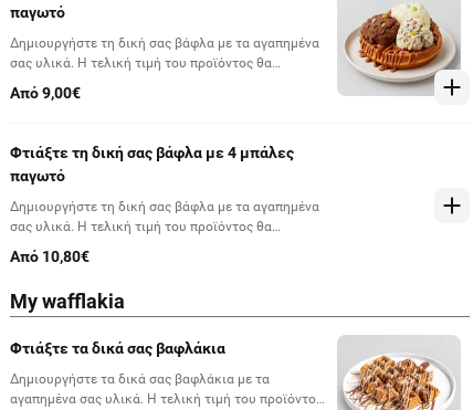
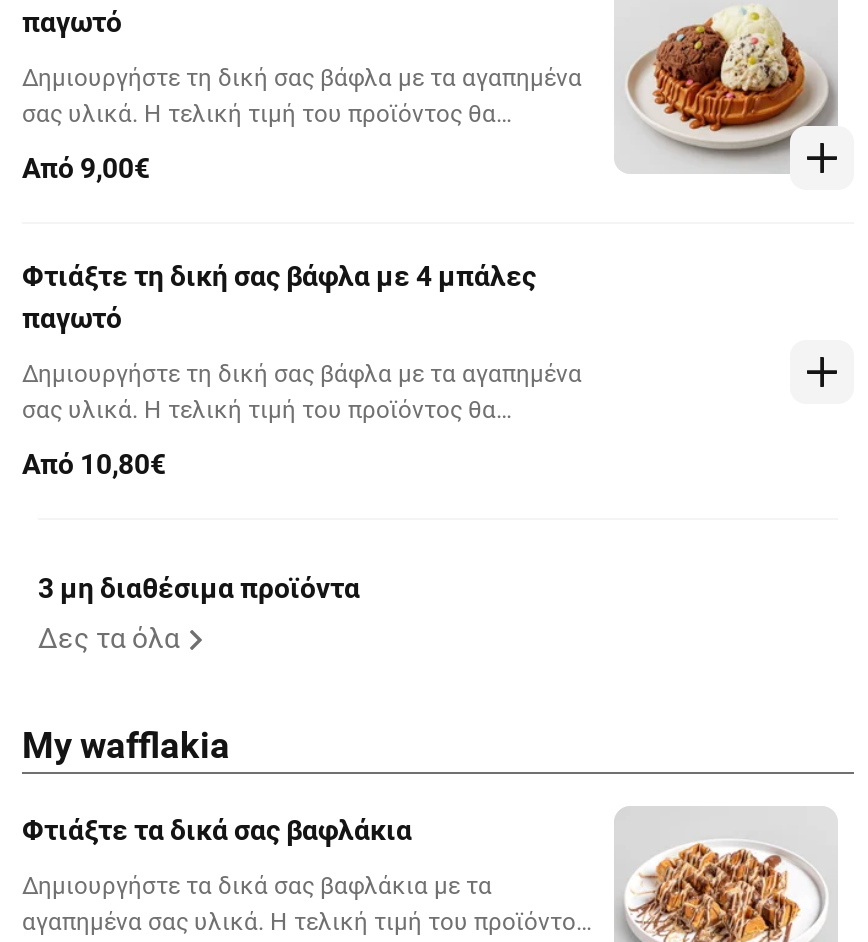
none -> [38,572,360,654] 3 μη διαθέσιμα προϊόντα | Δες τα όλα

